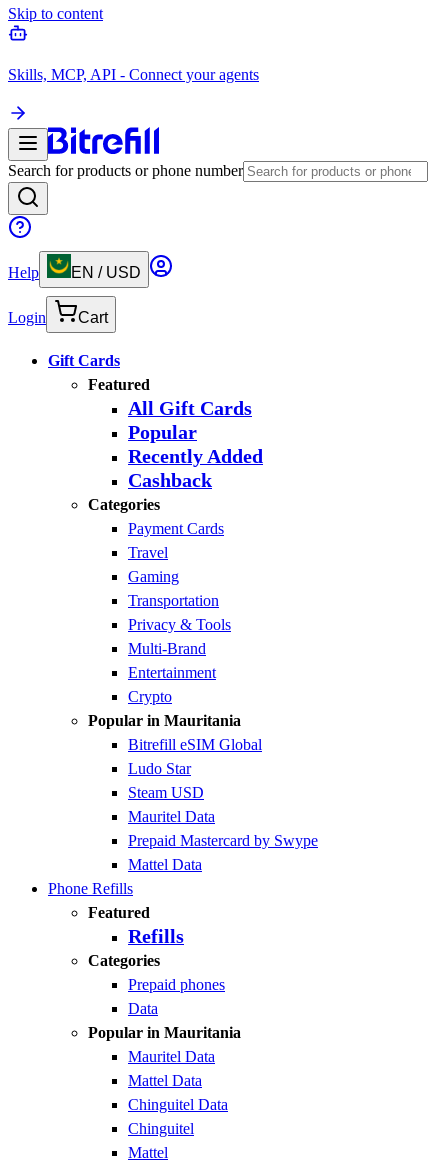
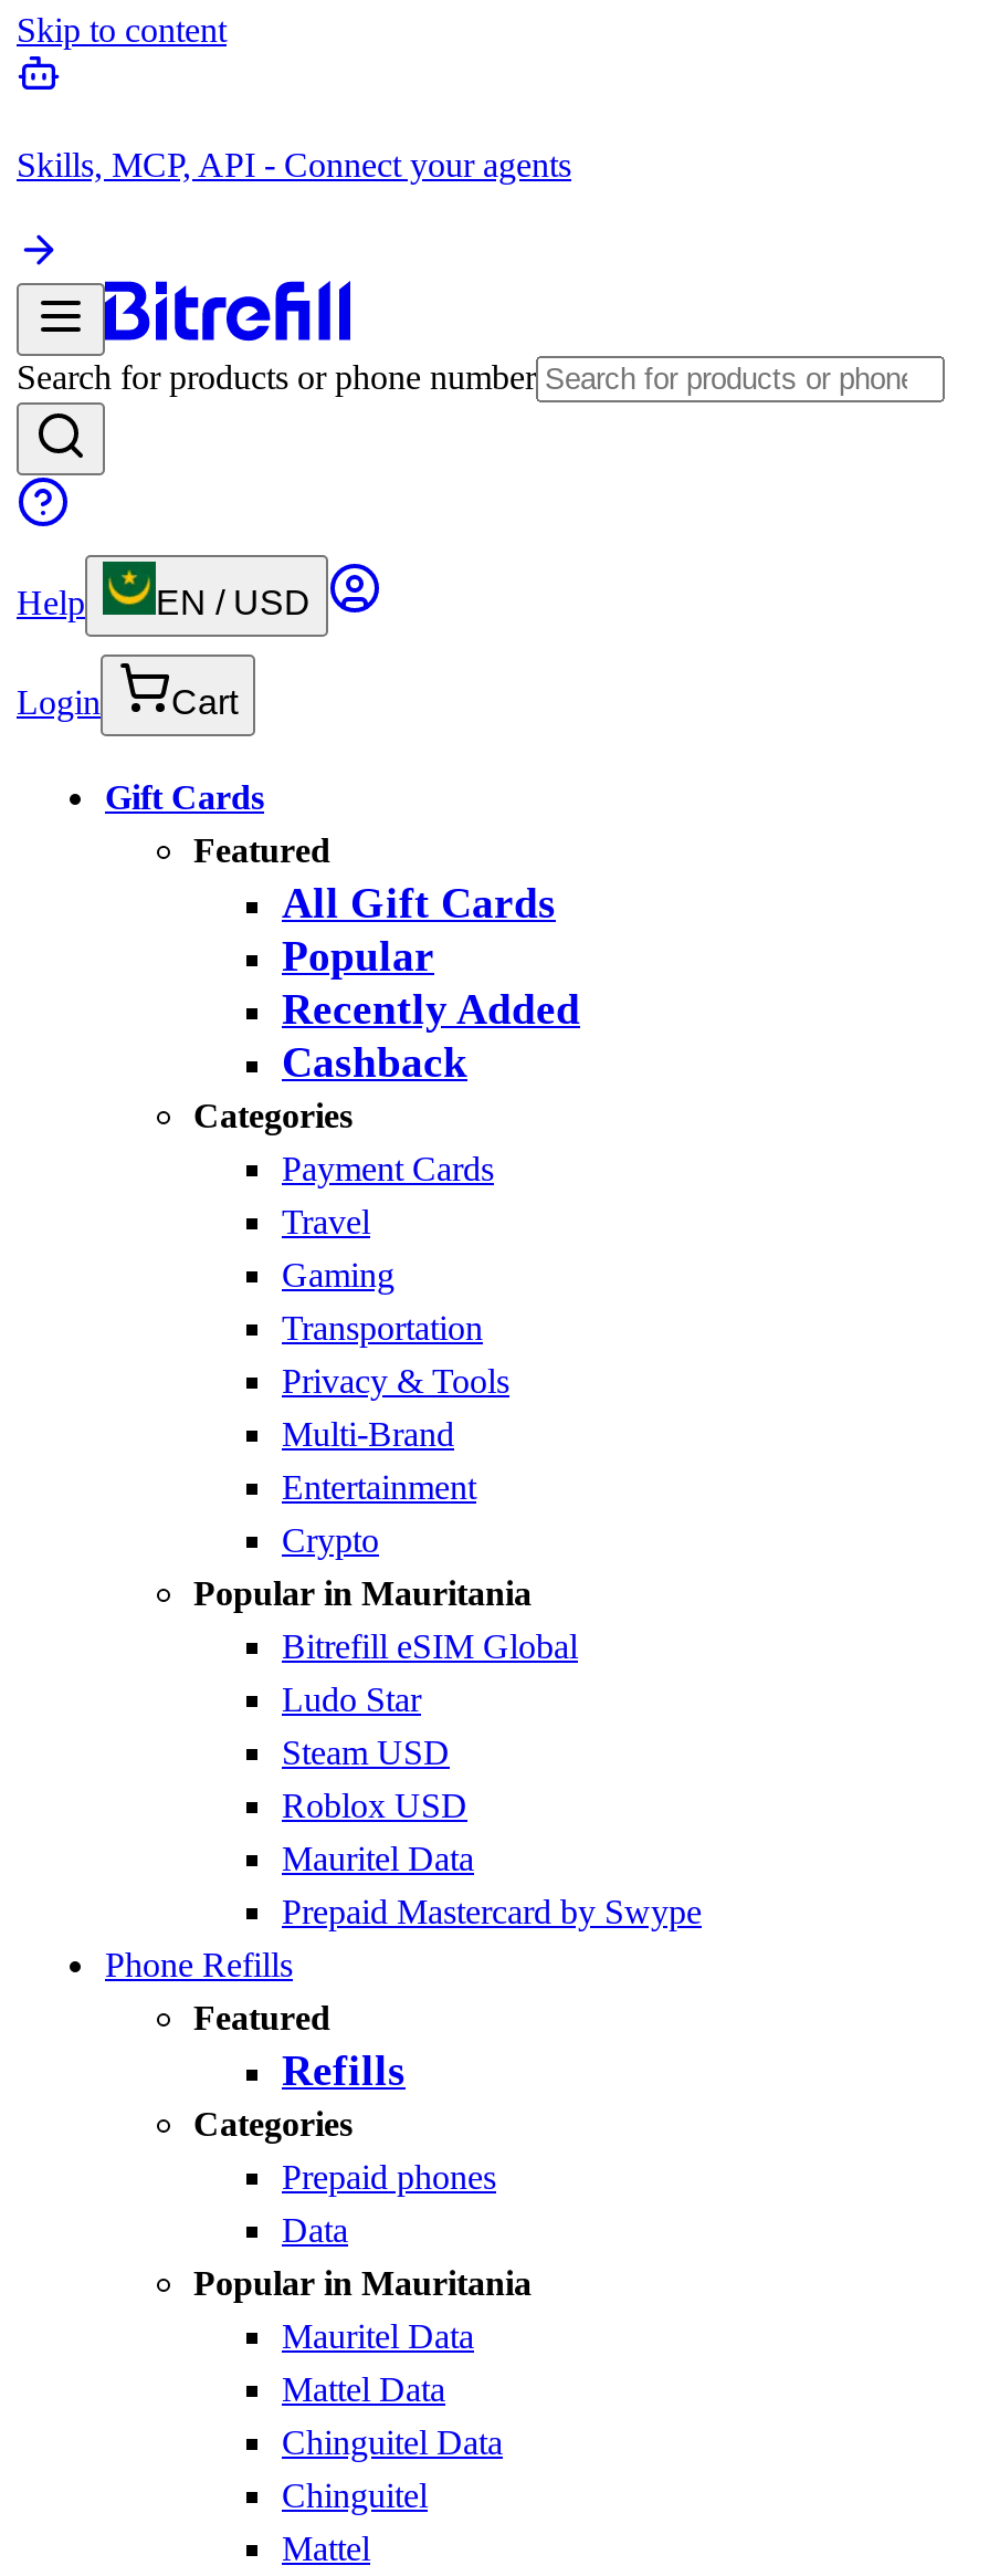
none -> [282,1787,467,1824] Roblox USD
moved [128,808,318,849] -> [282,1840,702,1930]: Mauritel Data | Prepaid Mastercard by Swype
[128,856,202,873] Mattel Data -> none

